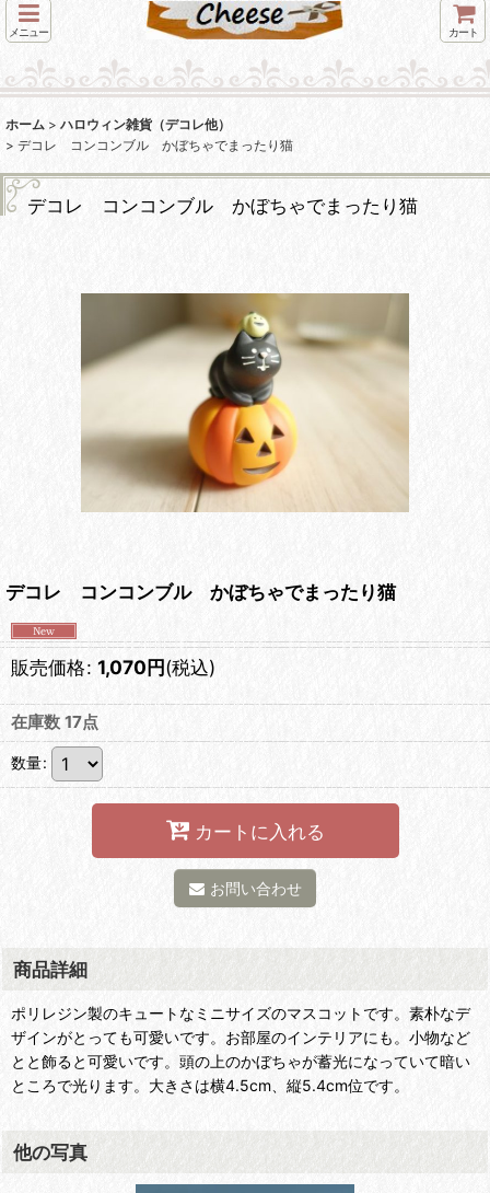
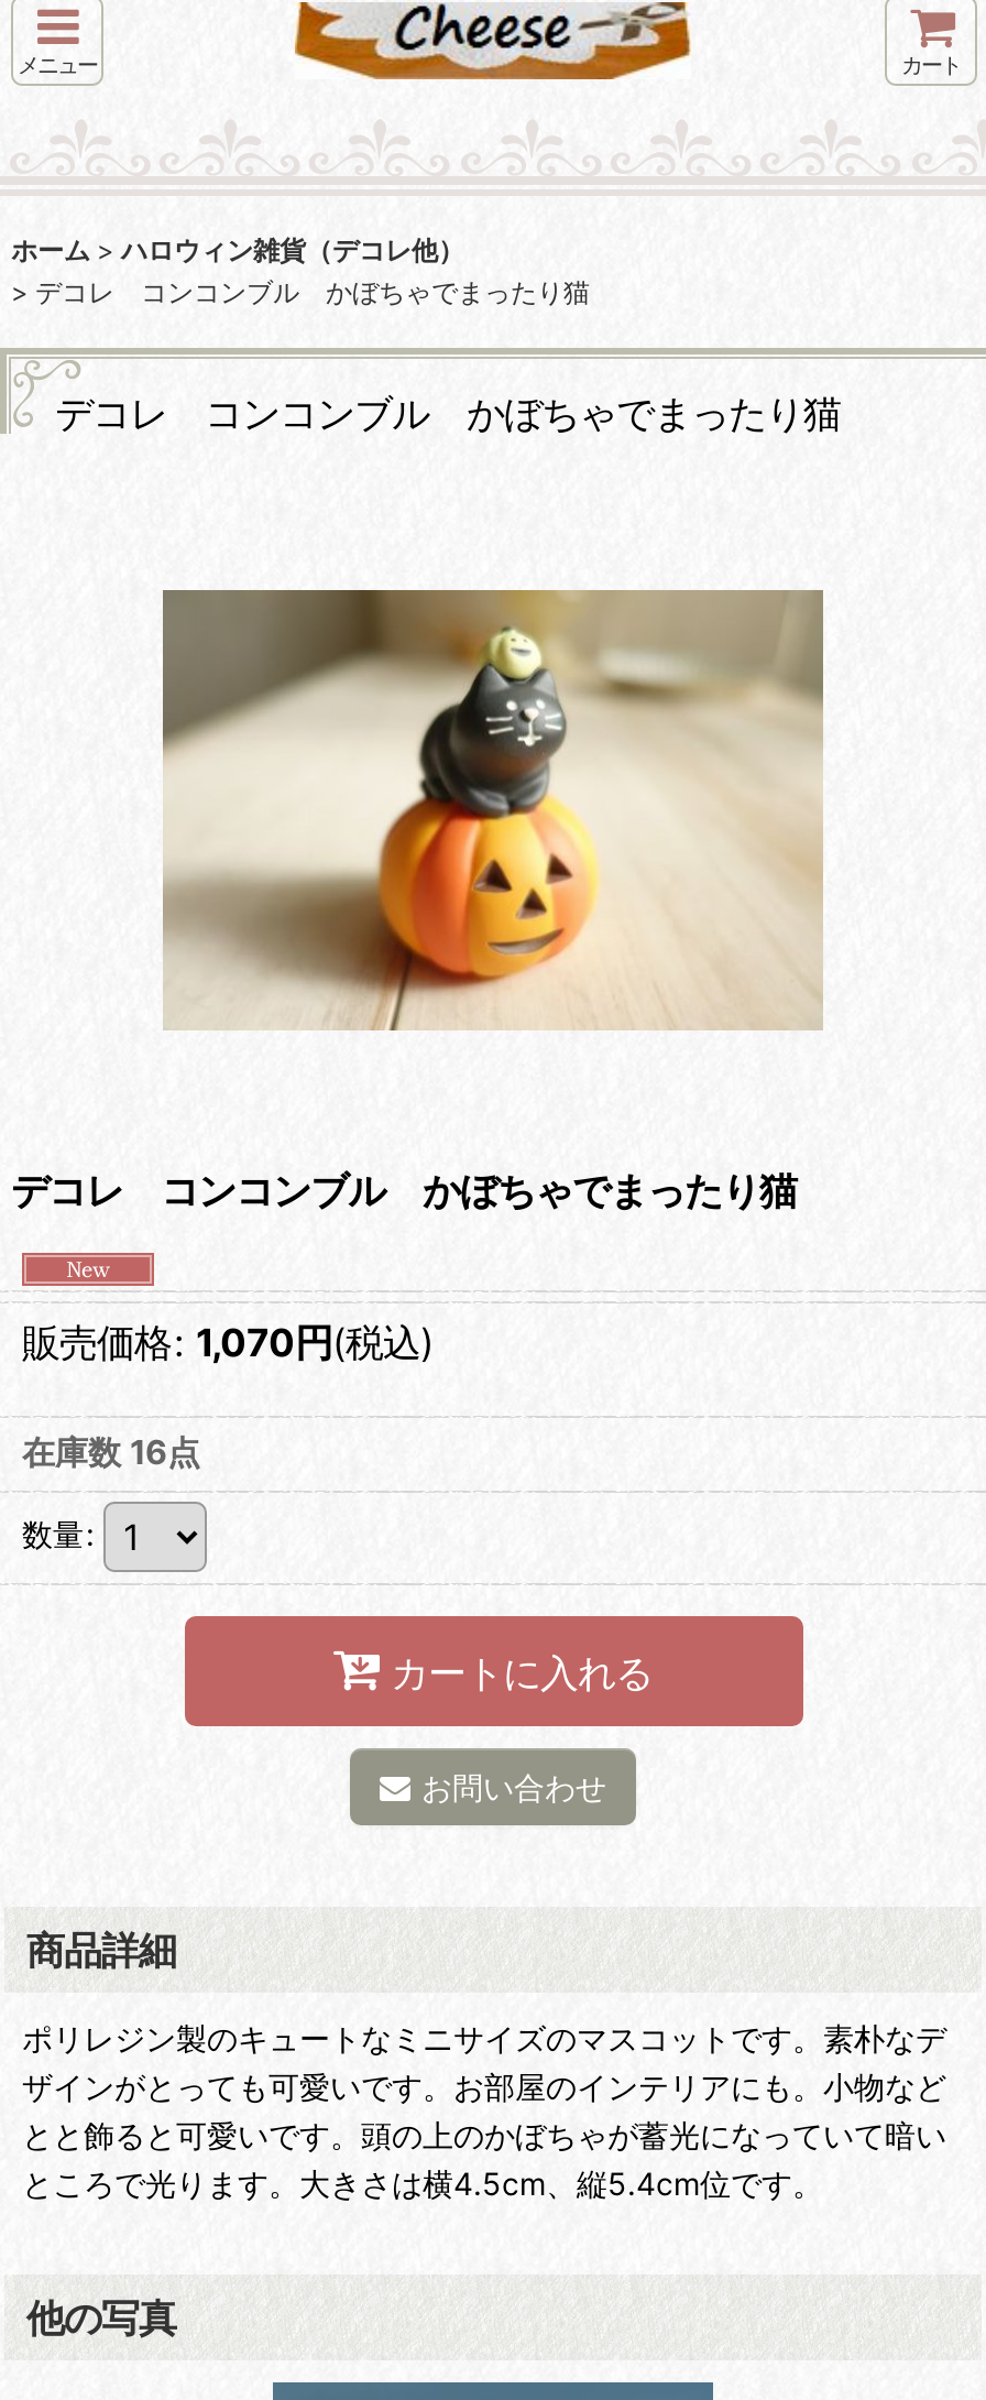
[11,711,98,732] 在庫数 17点 -> [22,1431,200,1473] 在庫数 16点

